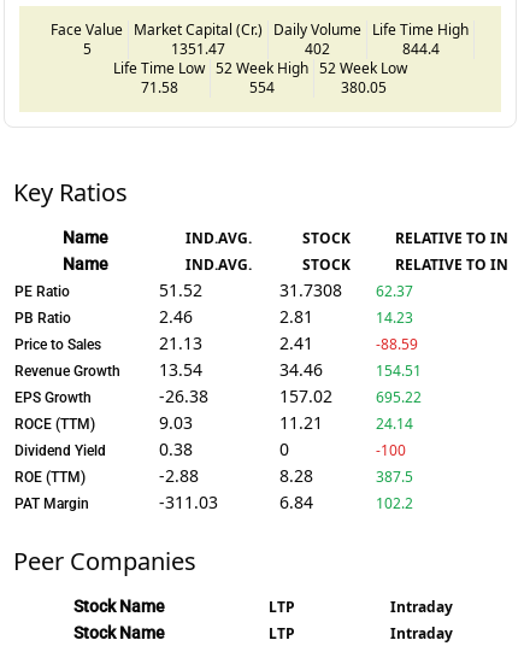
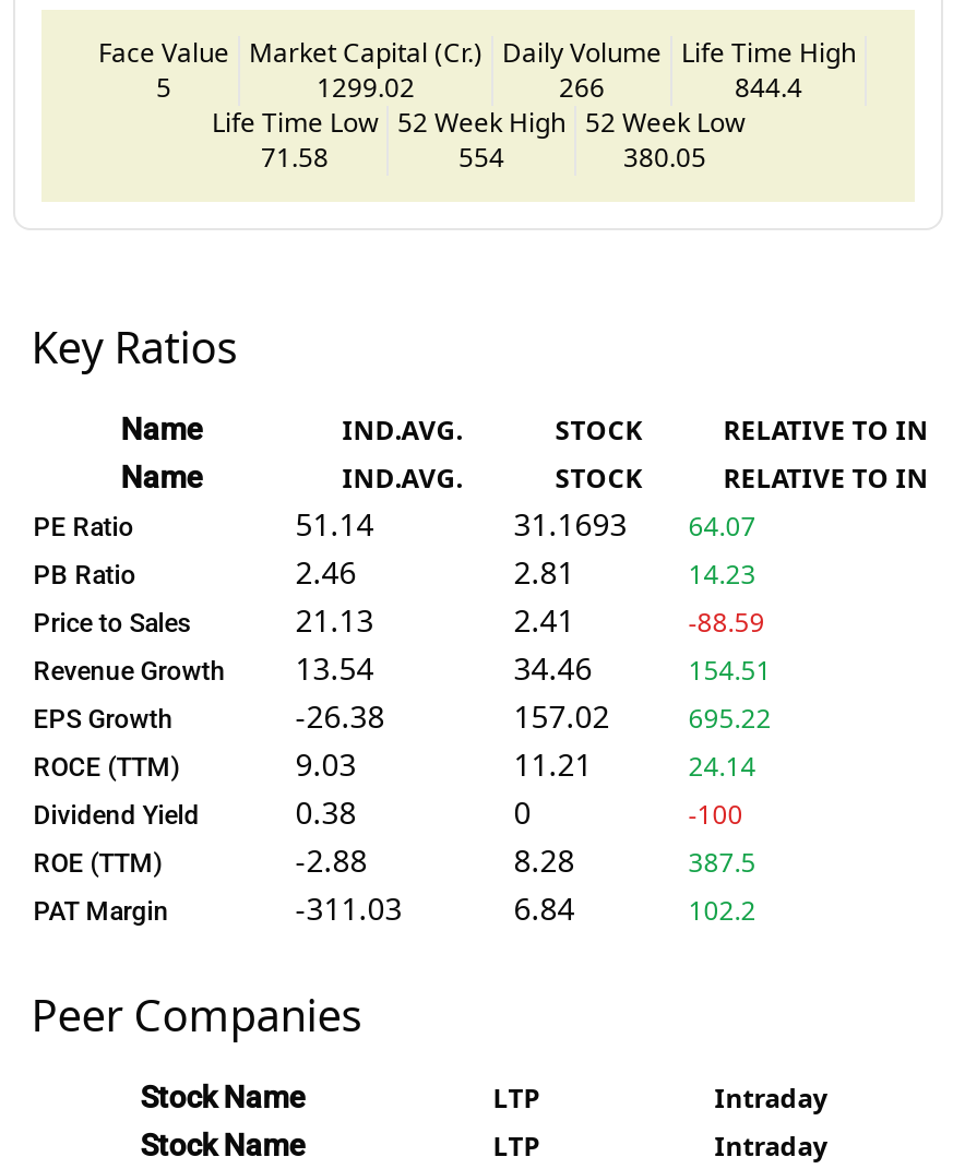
[171,38,225,59] 1351.47 -> [317,68,415,105] 1299.02
[305,38,330,59] 402 -> [559,68,605,105] 266
[159,278,203,301] 51.52 -> [295,503,374,544] 51.14
[280,278,342,301] 31.7308 -> [514,503,627,544] 31.1693
[376,281,413,301] 62.37 -> [688,507,756,544] 64.07

